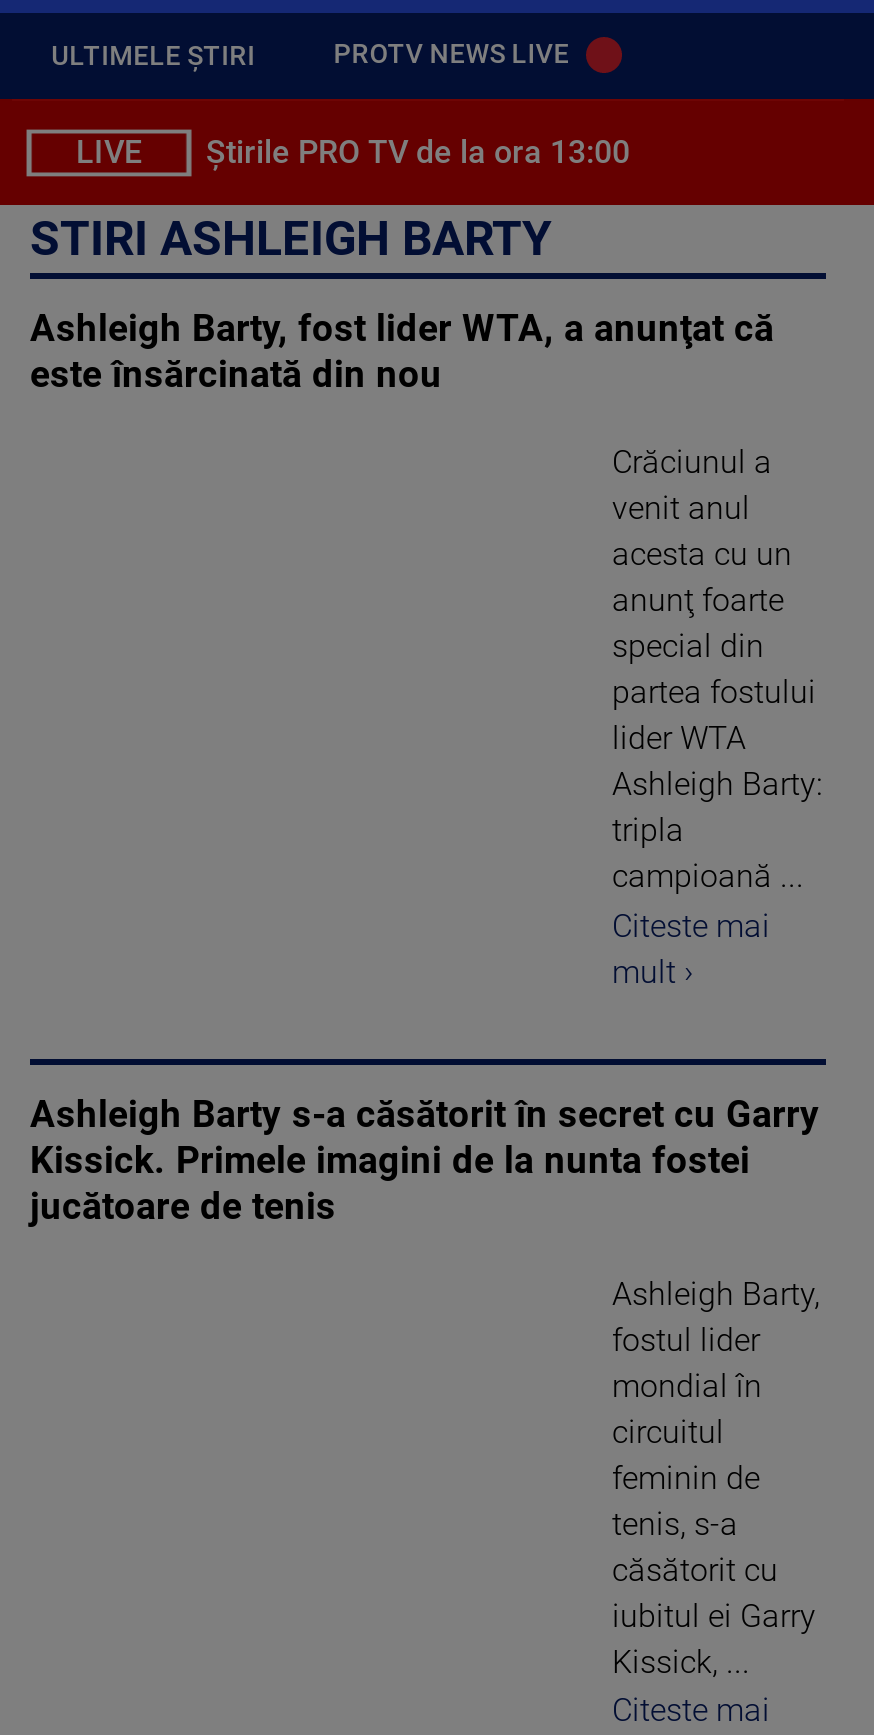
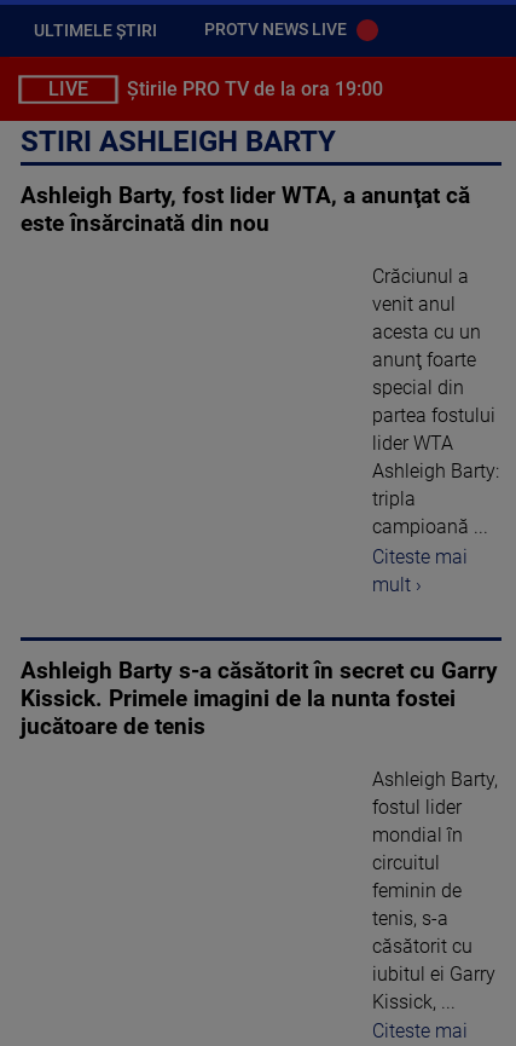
[206,133,630,171] Știrile PRO TV de la ora 13:00 -> [127,77,383,100] Știrile PRO TV de la ora 19:00

